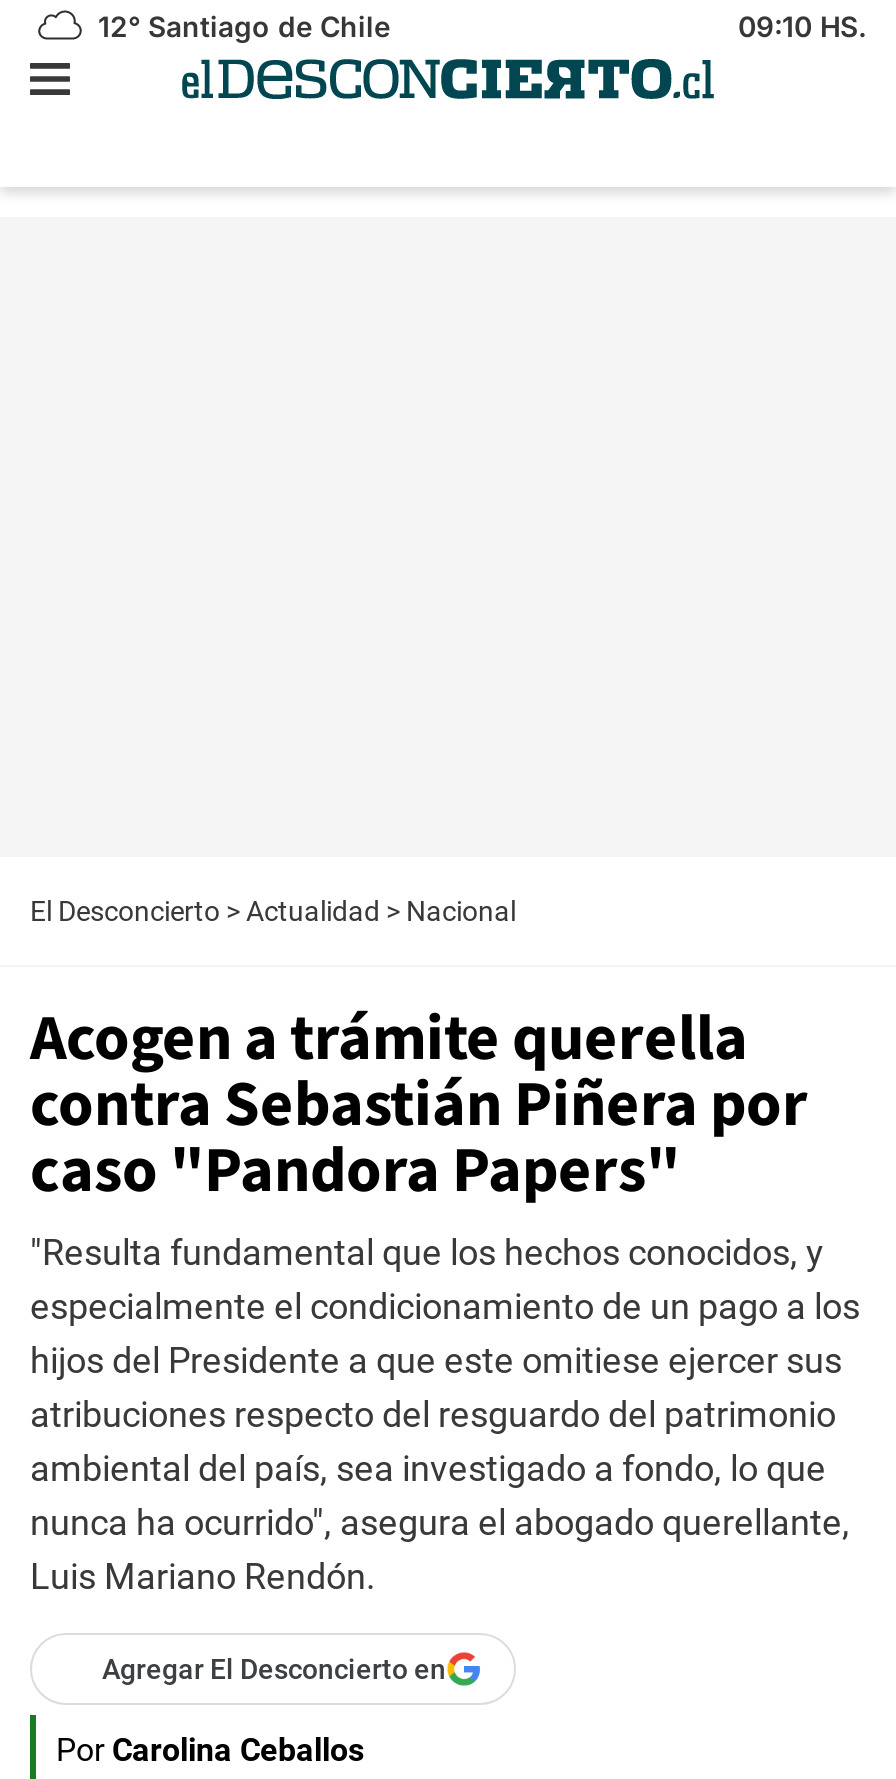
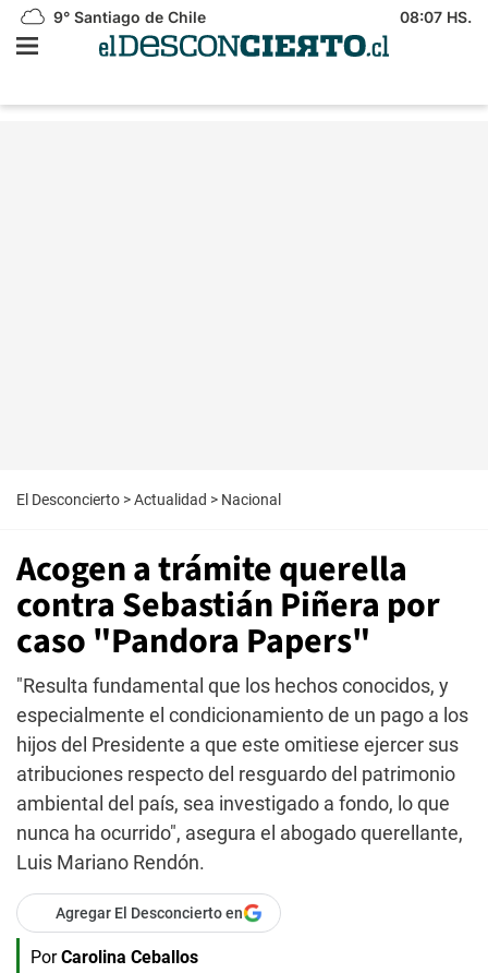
[90,9,390,43] 12° Santiago de Chile -> [49,8,206,26] 9° Santiago de Chile
[738,9,866,43] 09:10 HS. -> [400,8,472,26] 08:07 HS.

